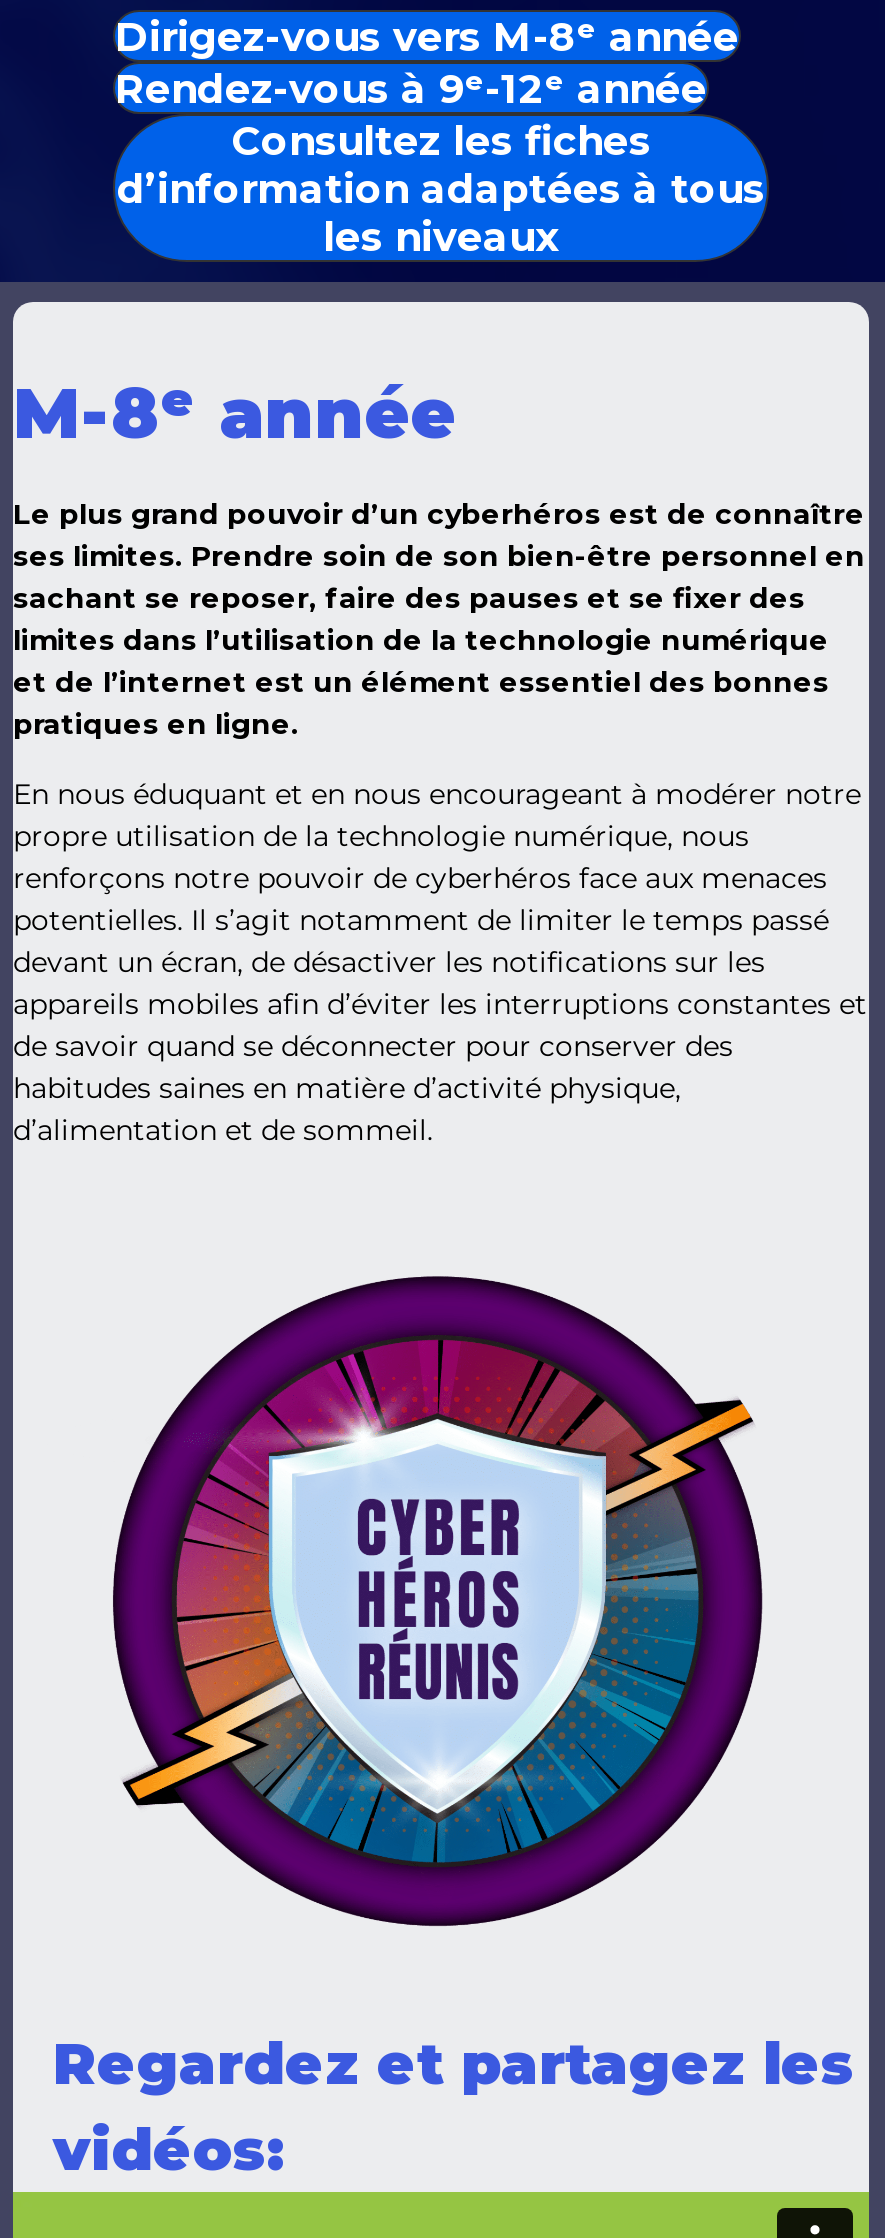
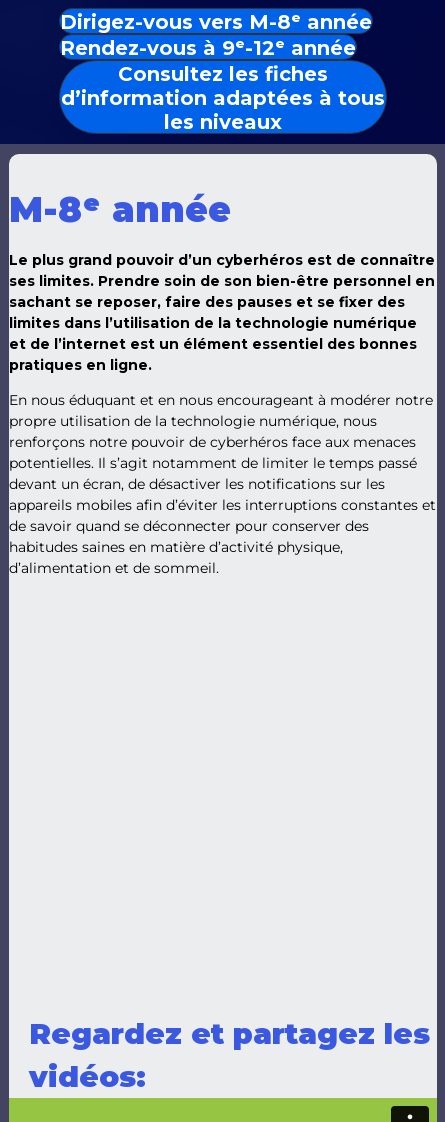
[111,1274,765,1928] [image] -> none

